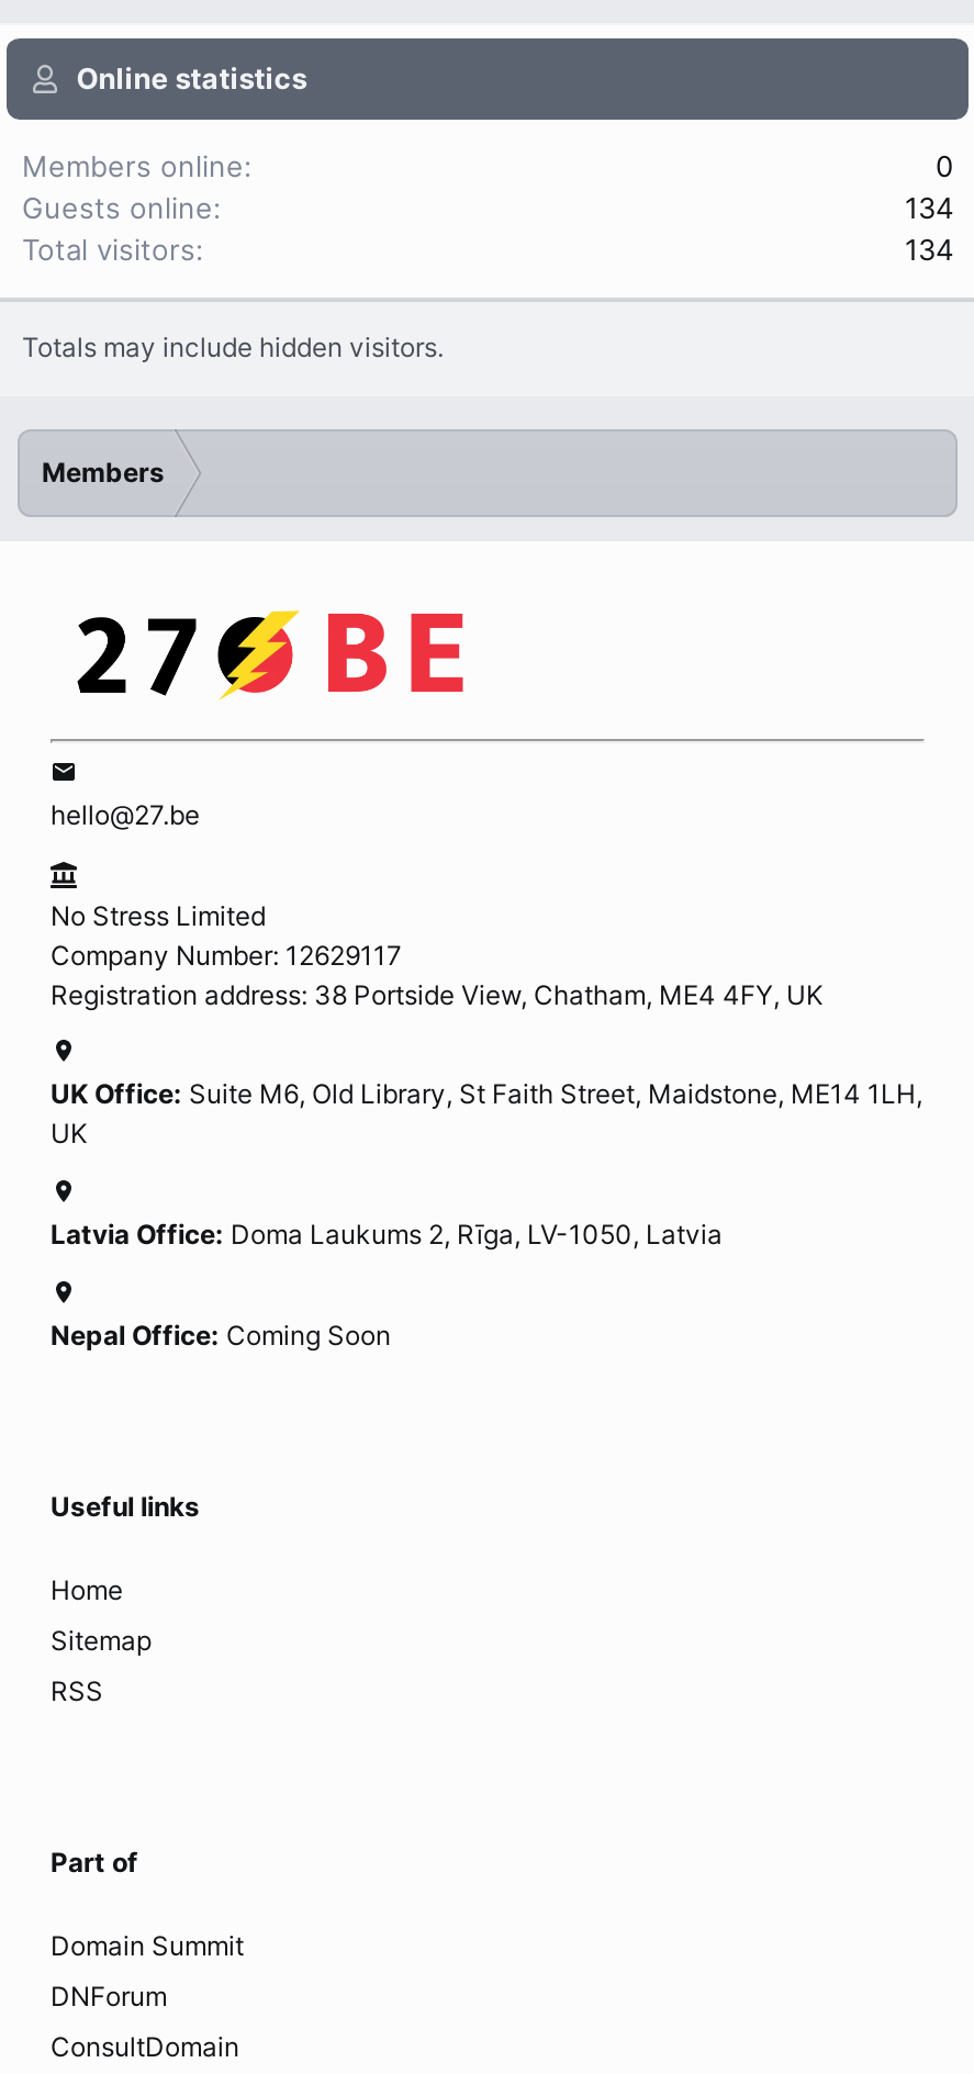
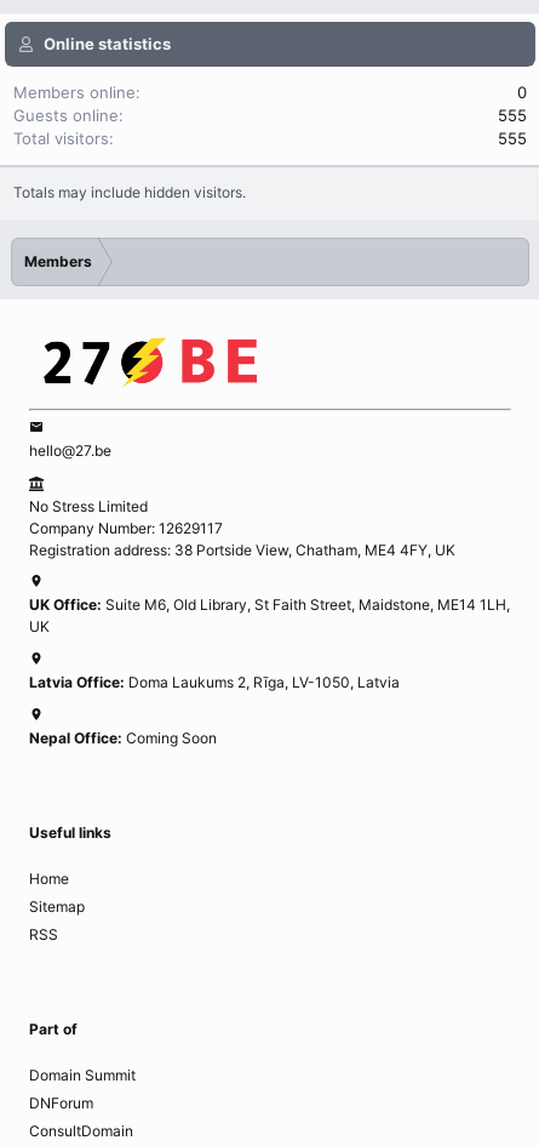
[905,191,953,226] 134 -> [498,106,527,125] 555
[905,233,953,268] 134 -> [498,129,527,148] 555

